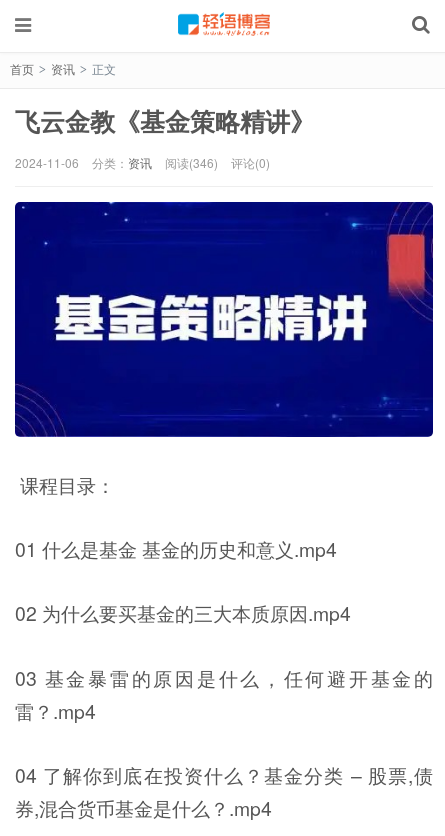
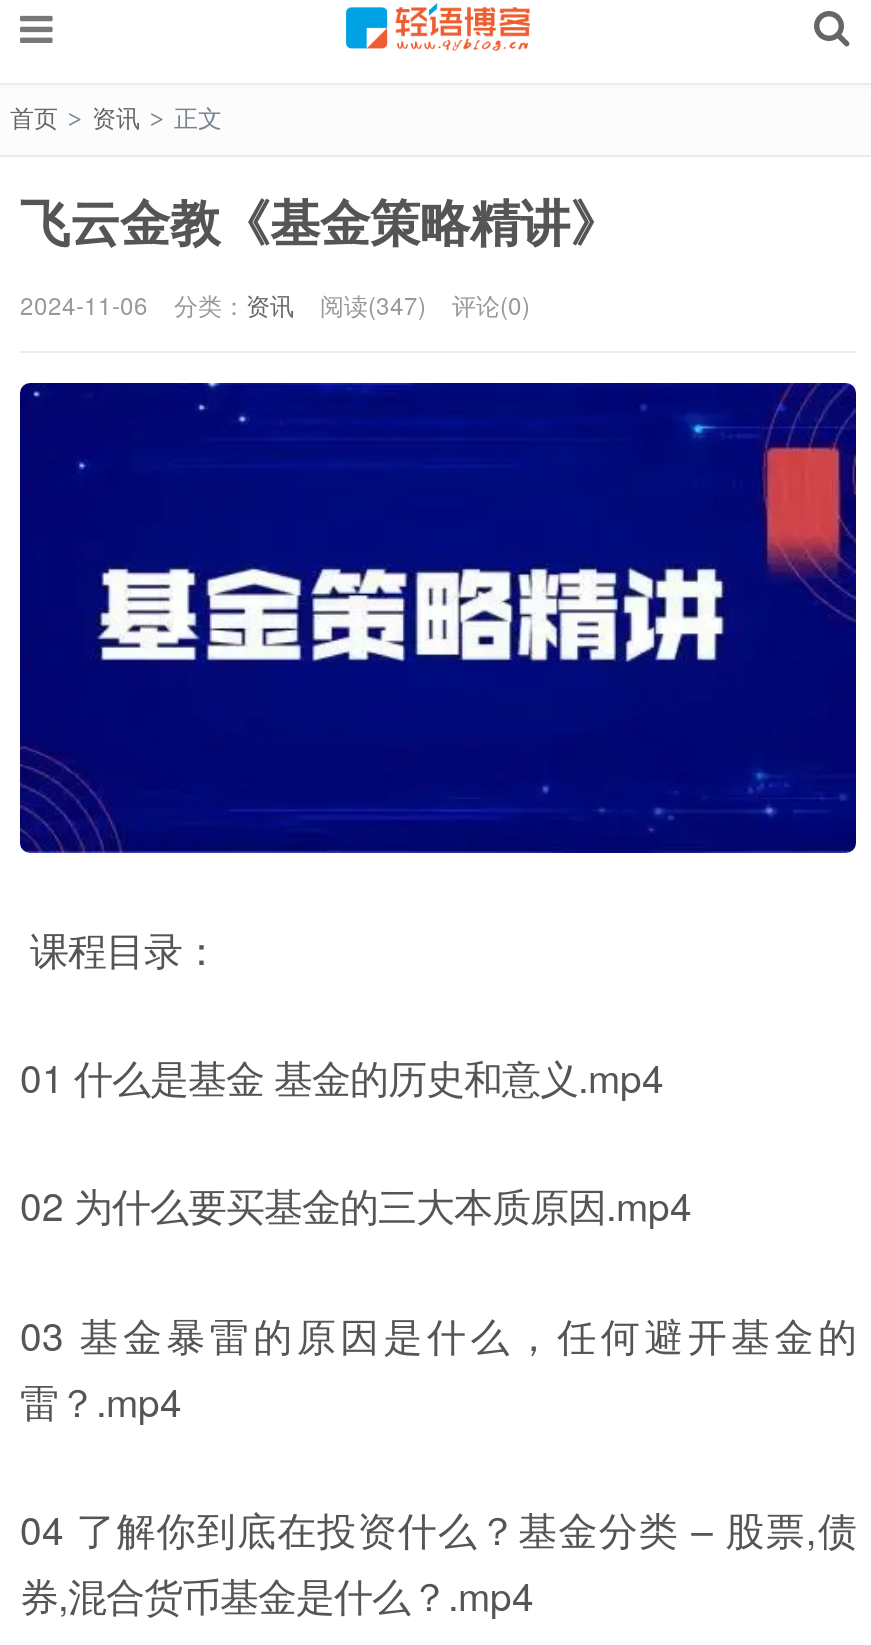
[15,154,270,171] 2024-11-06 分类：资讯 阅读(346) 评论(0) -> [20,287,530,321] 2024-11-06 分类：资讯 阅读(347) 评论(0)

